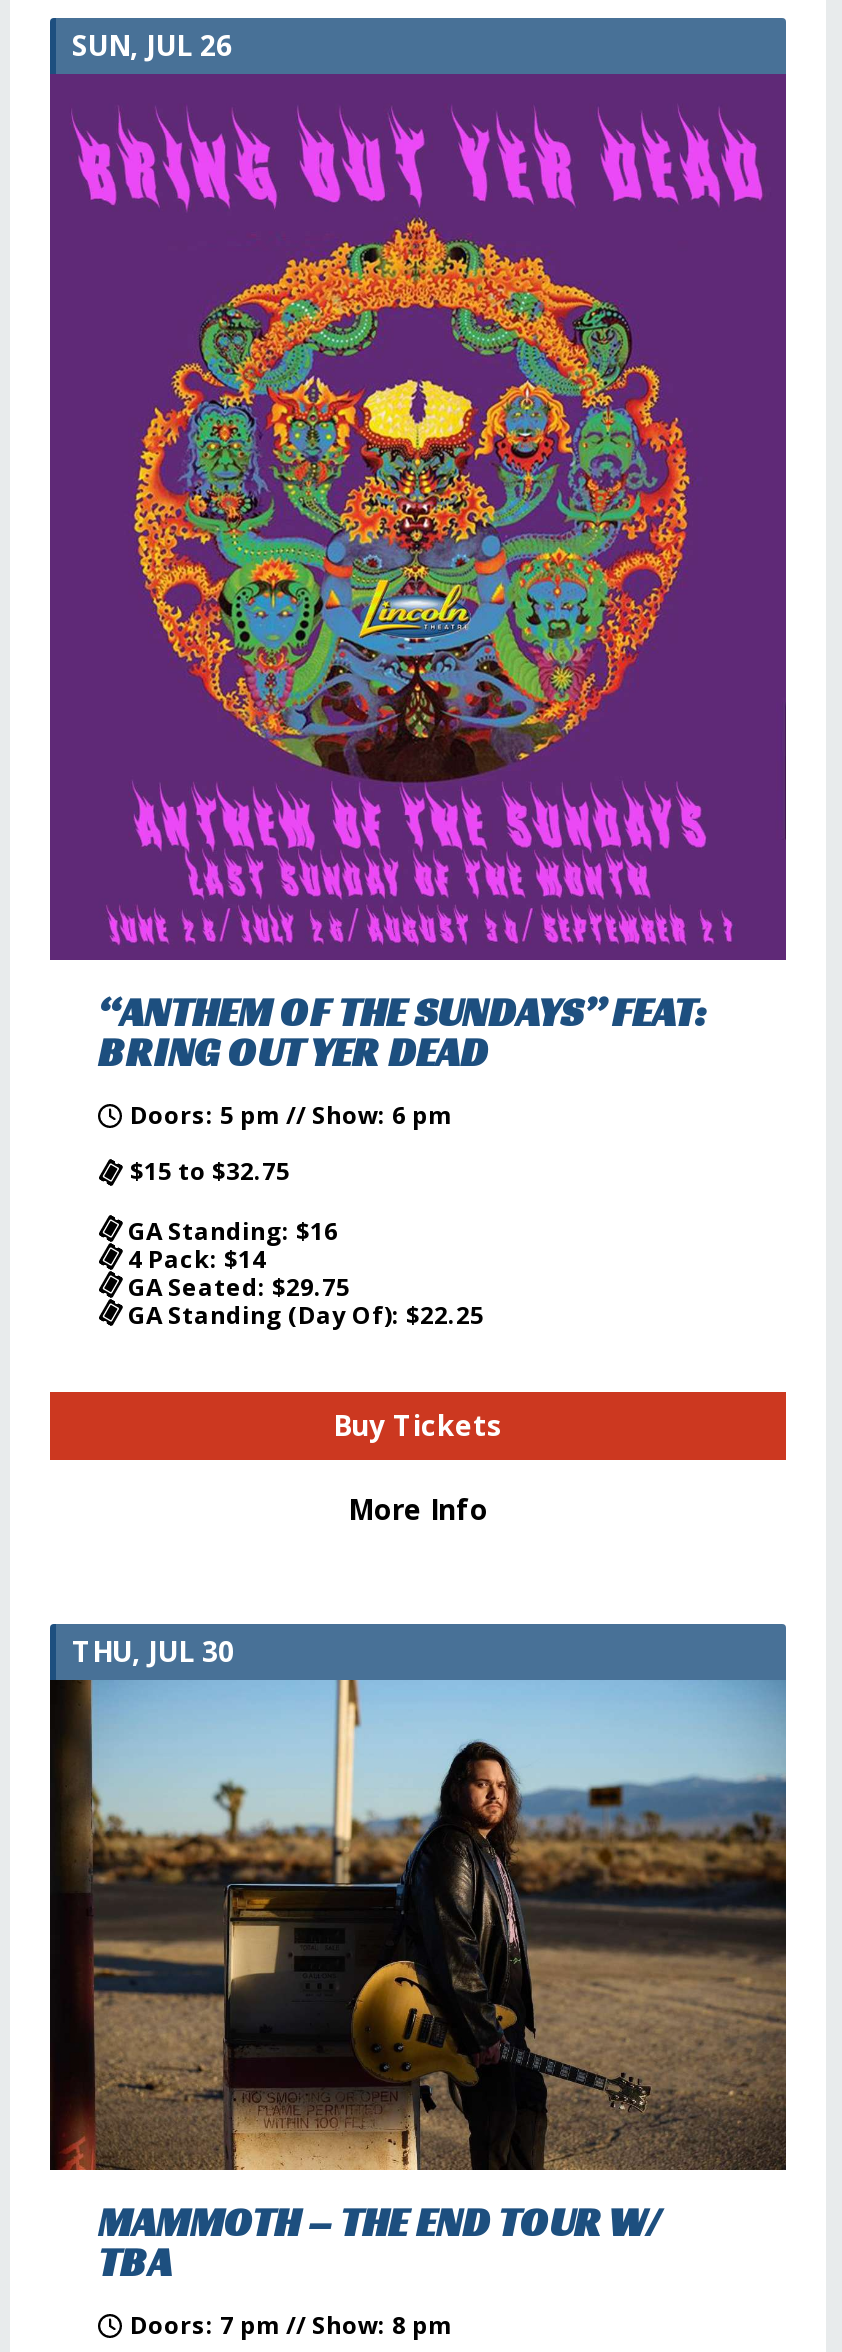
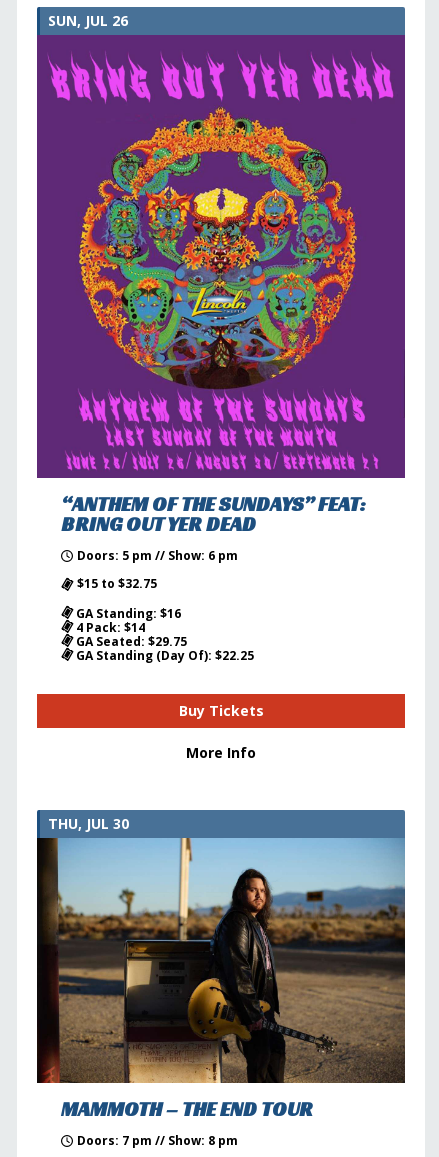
[98,2196,660,2288] MAMMOTH – THE END TOUR W/ | TBA -> [61,1096,313,1122] MAMMOTH – THE END TOUR

